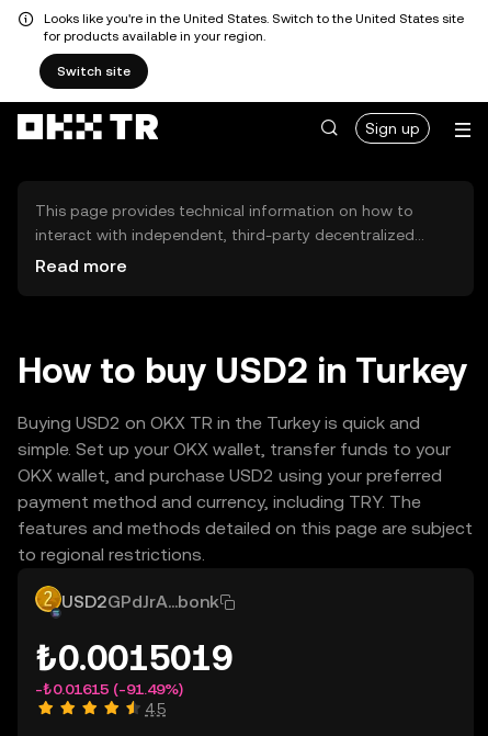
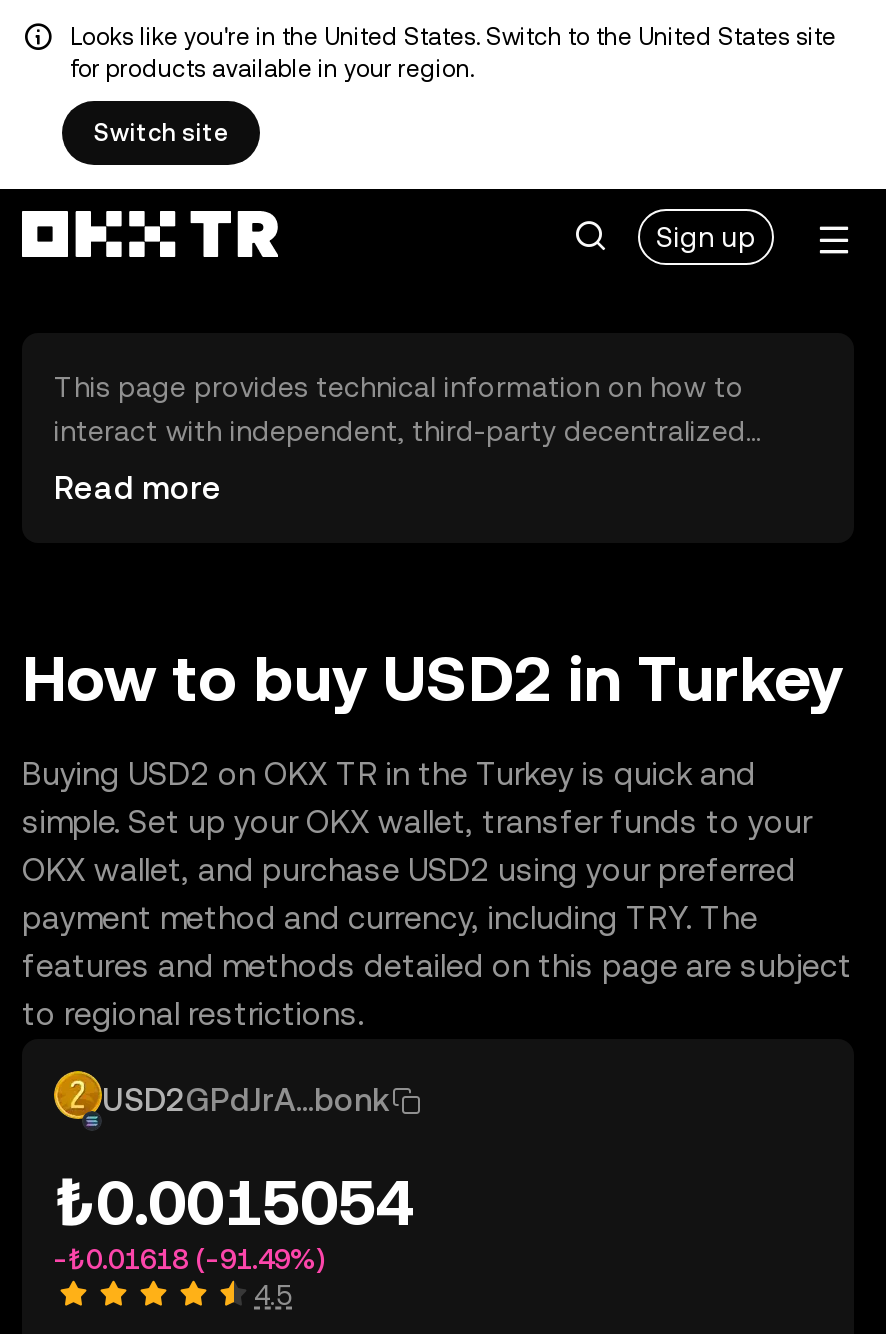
[35,637,232,678] ₺0.0015019 -> [54,1165,414,1239] ₺0.0015054
[35,680,183,698] -₺0.01615 (-91.49%) -> [54,1243,324,1275] -₺0.01618 (-91.49%)

